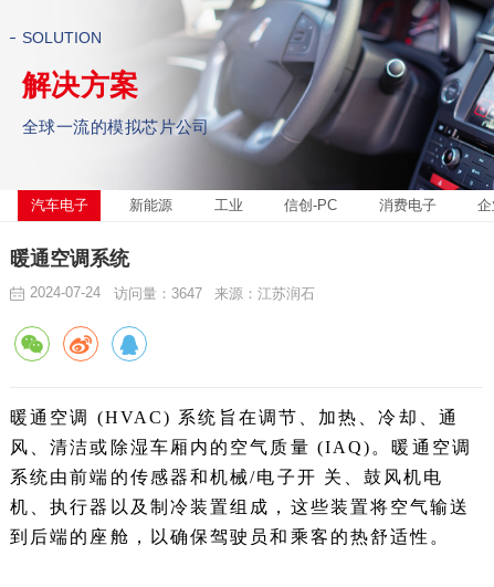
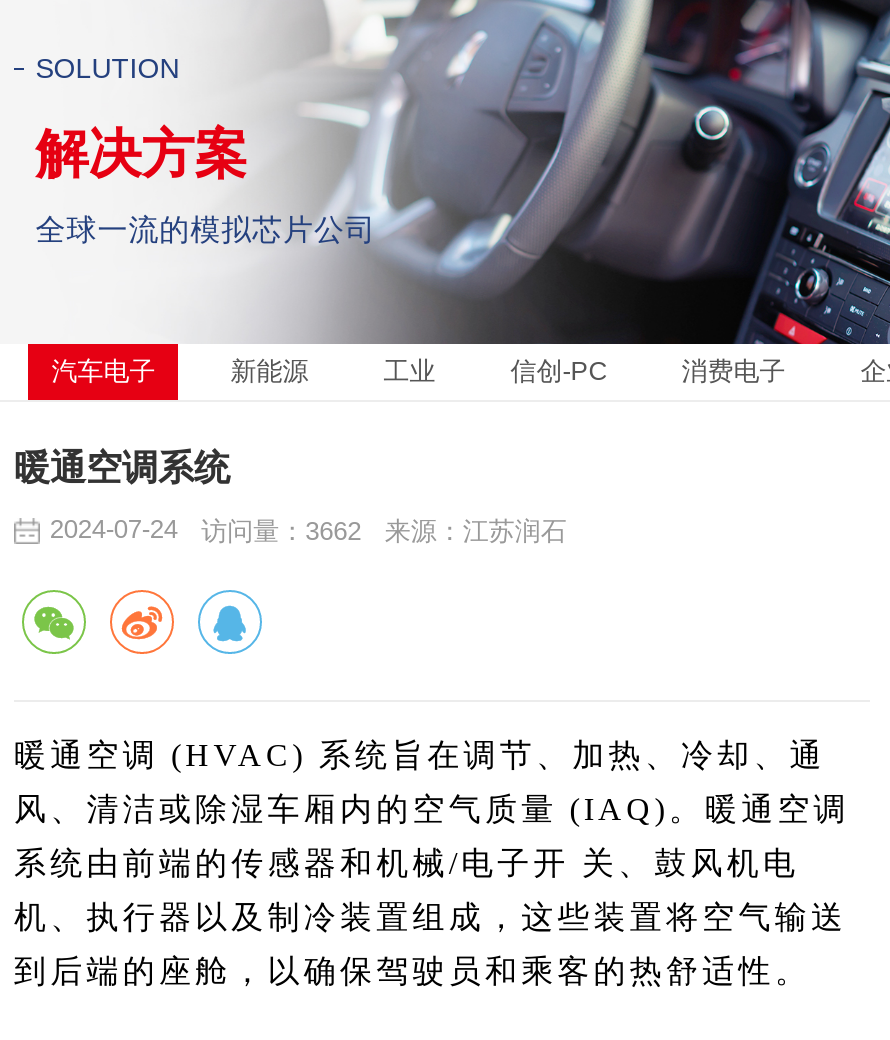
[30,284,315,301] 2024-07-24 访问量：3647 来源：江苏润石 -> [50,514,567,545] 2024-07-24 访问量：3662 来源：江苏润石

